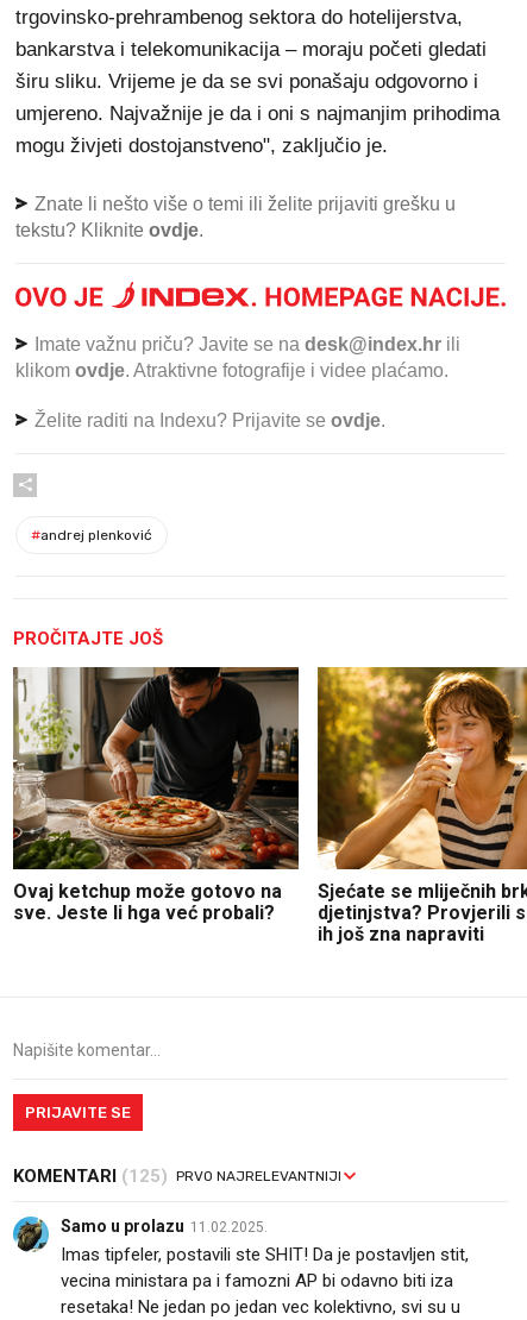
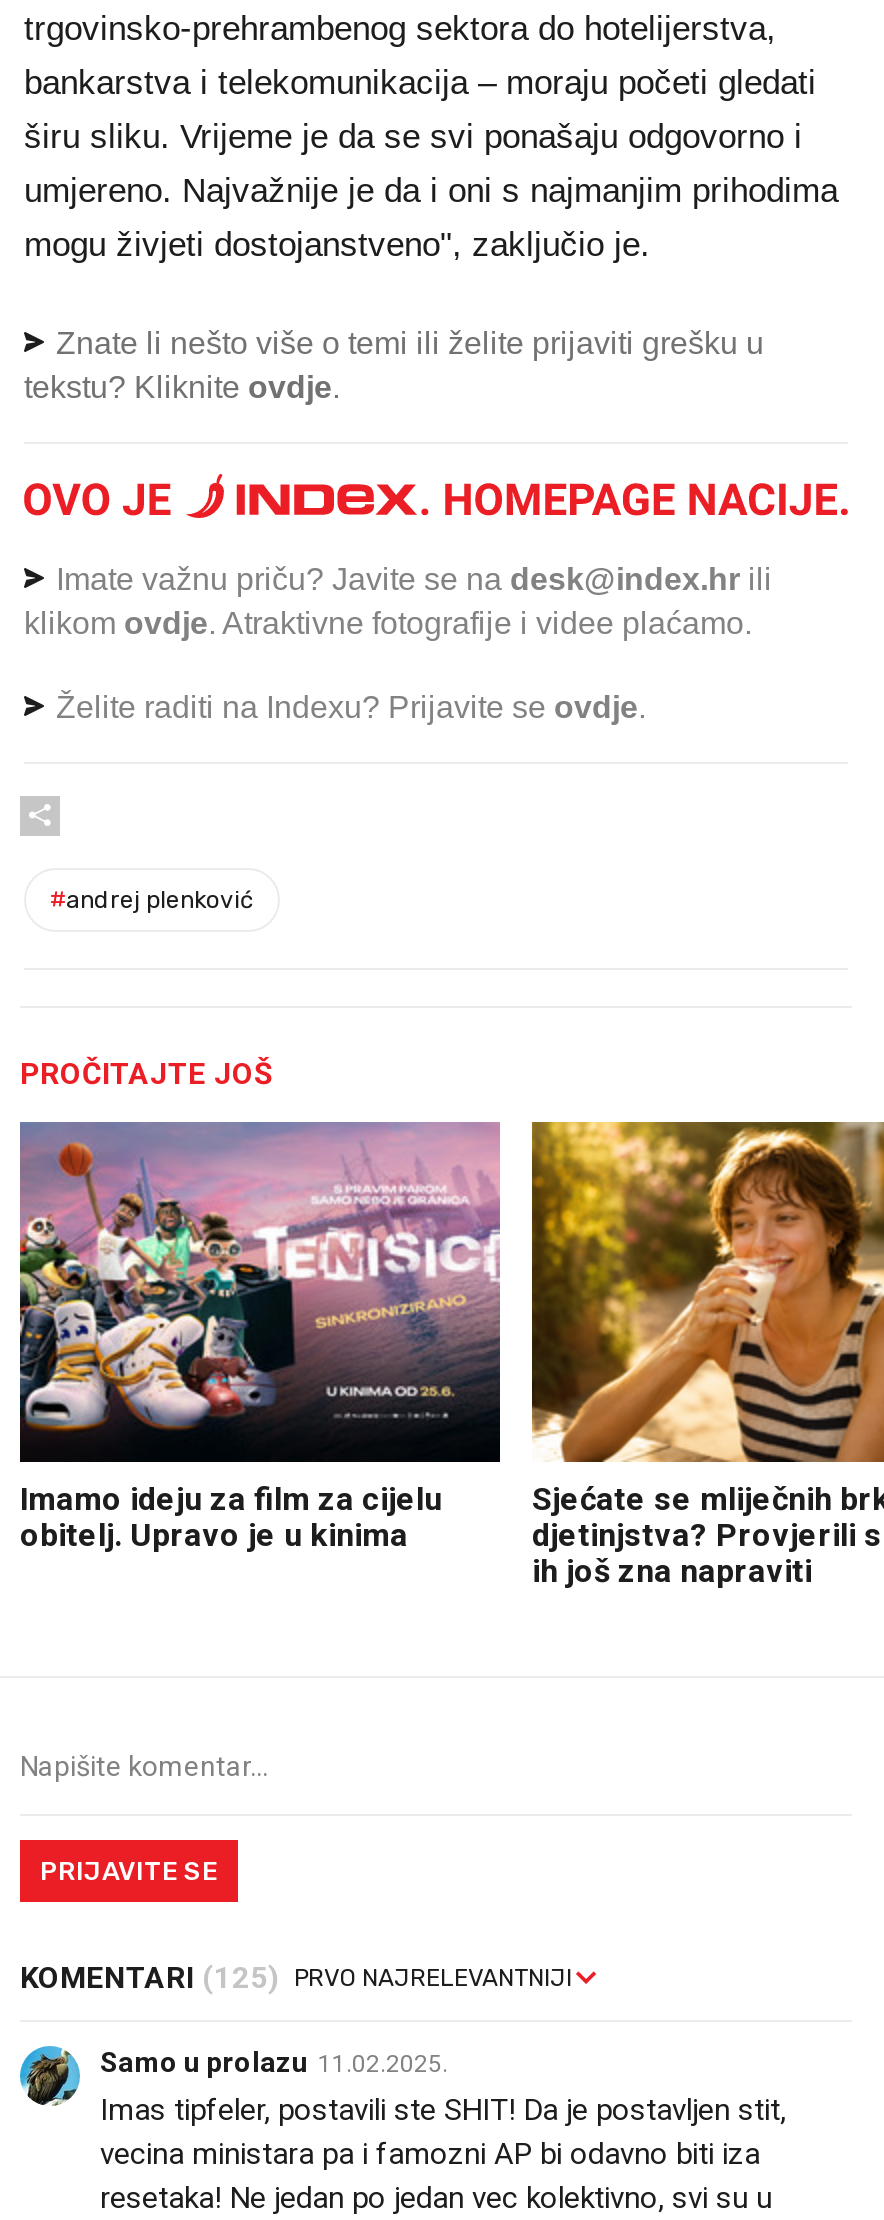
[12,666,300,924] [image] | Ovaj ketchup može gotovo na | sve. Jeste li hga već probali? -> [18,1122,502,1554] [image] | Imamo ideju za film za cijelu | obitelj. Upravo je u kinima

